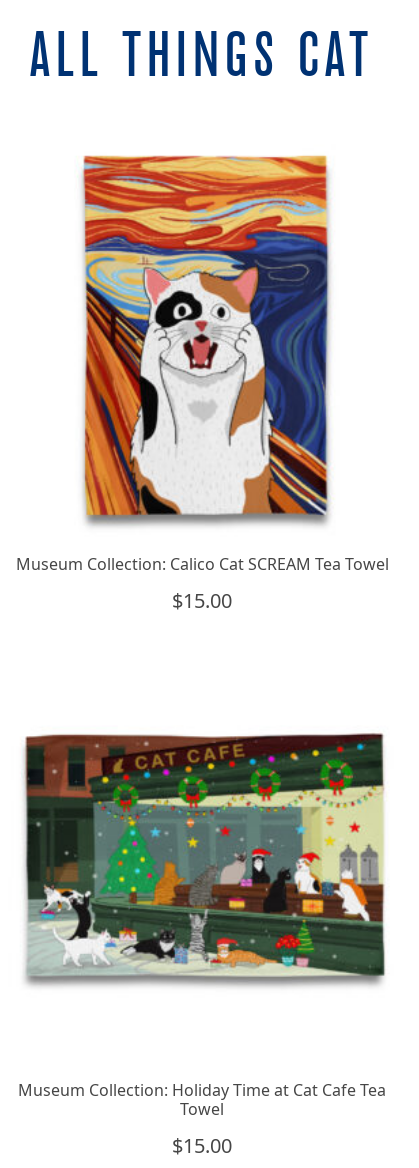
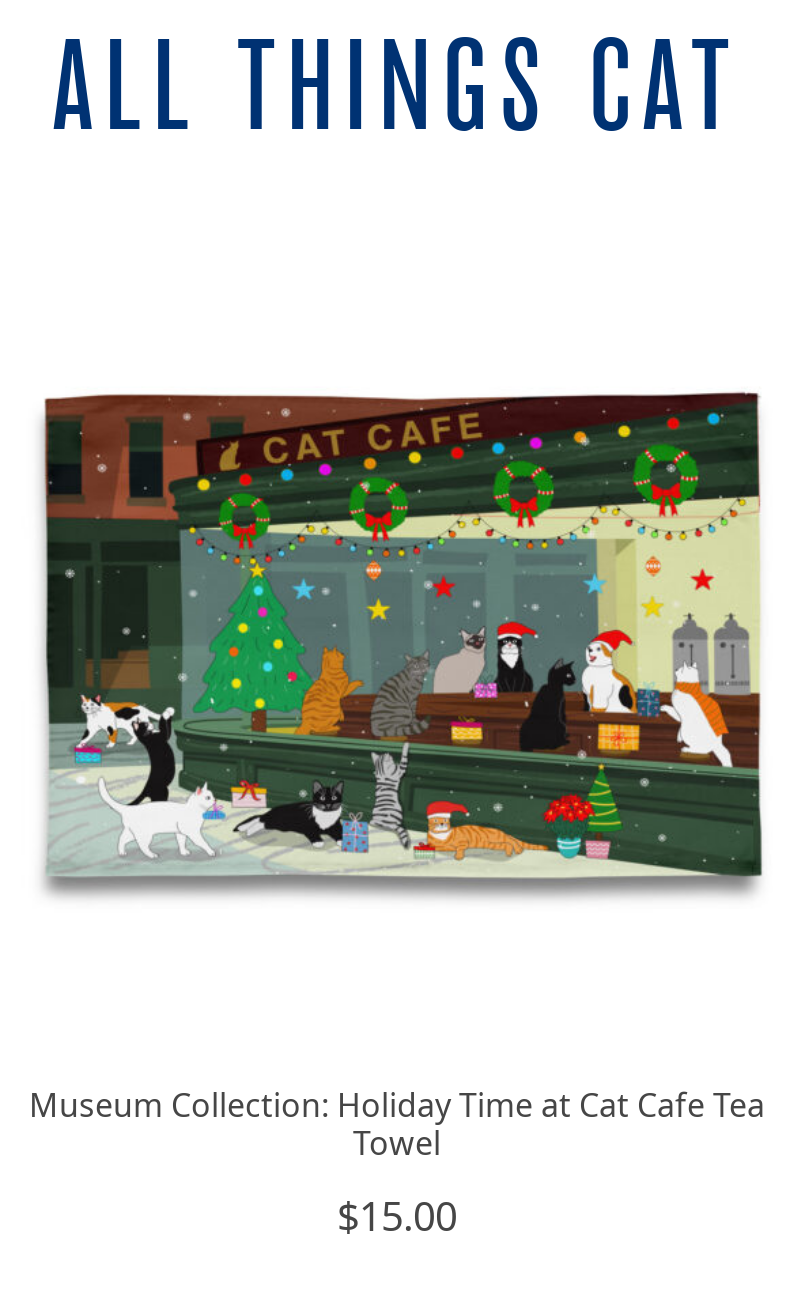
[15,155,388,614] [image] | Museum Collection: Calico Cat SCREAM Tea Towel | $15.00 -> none

